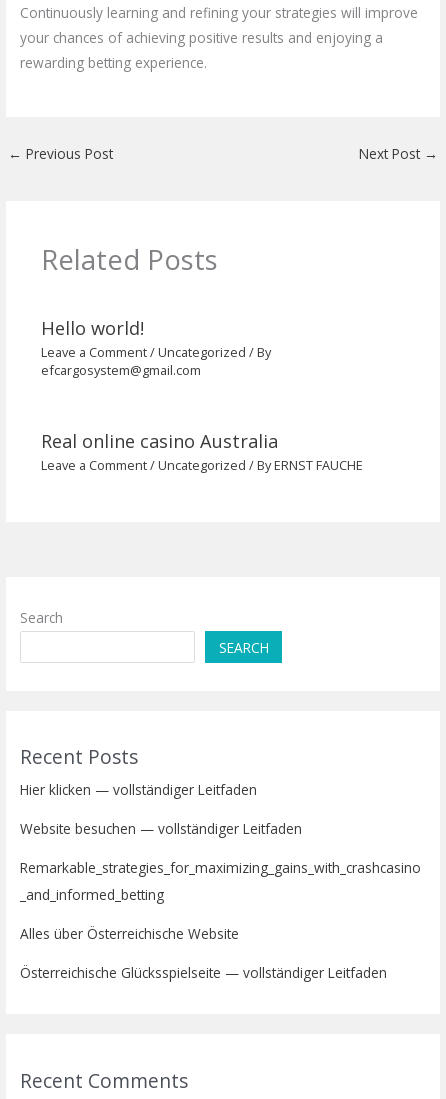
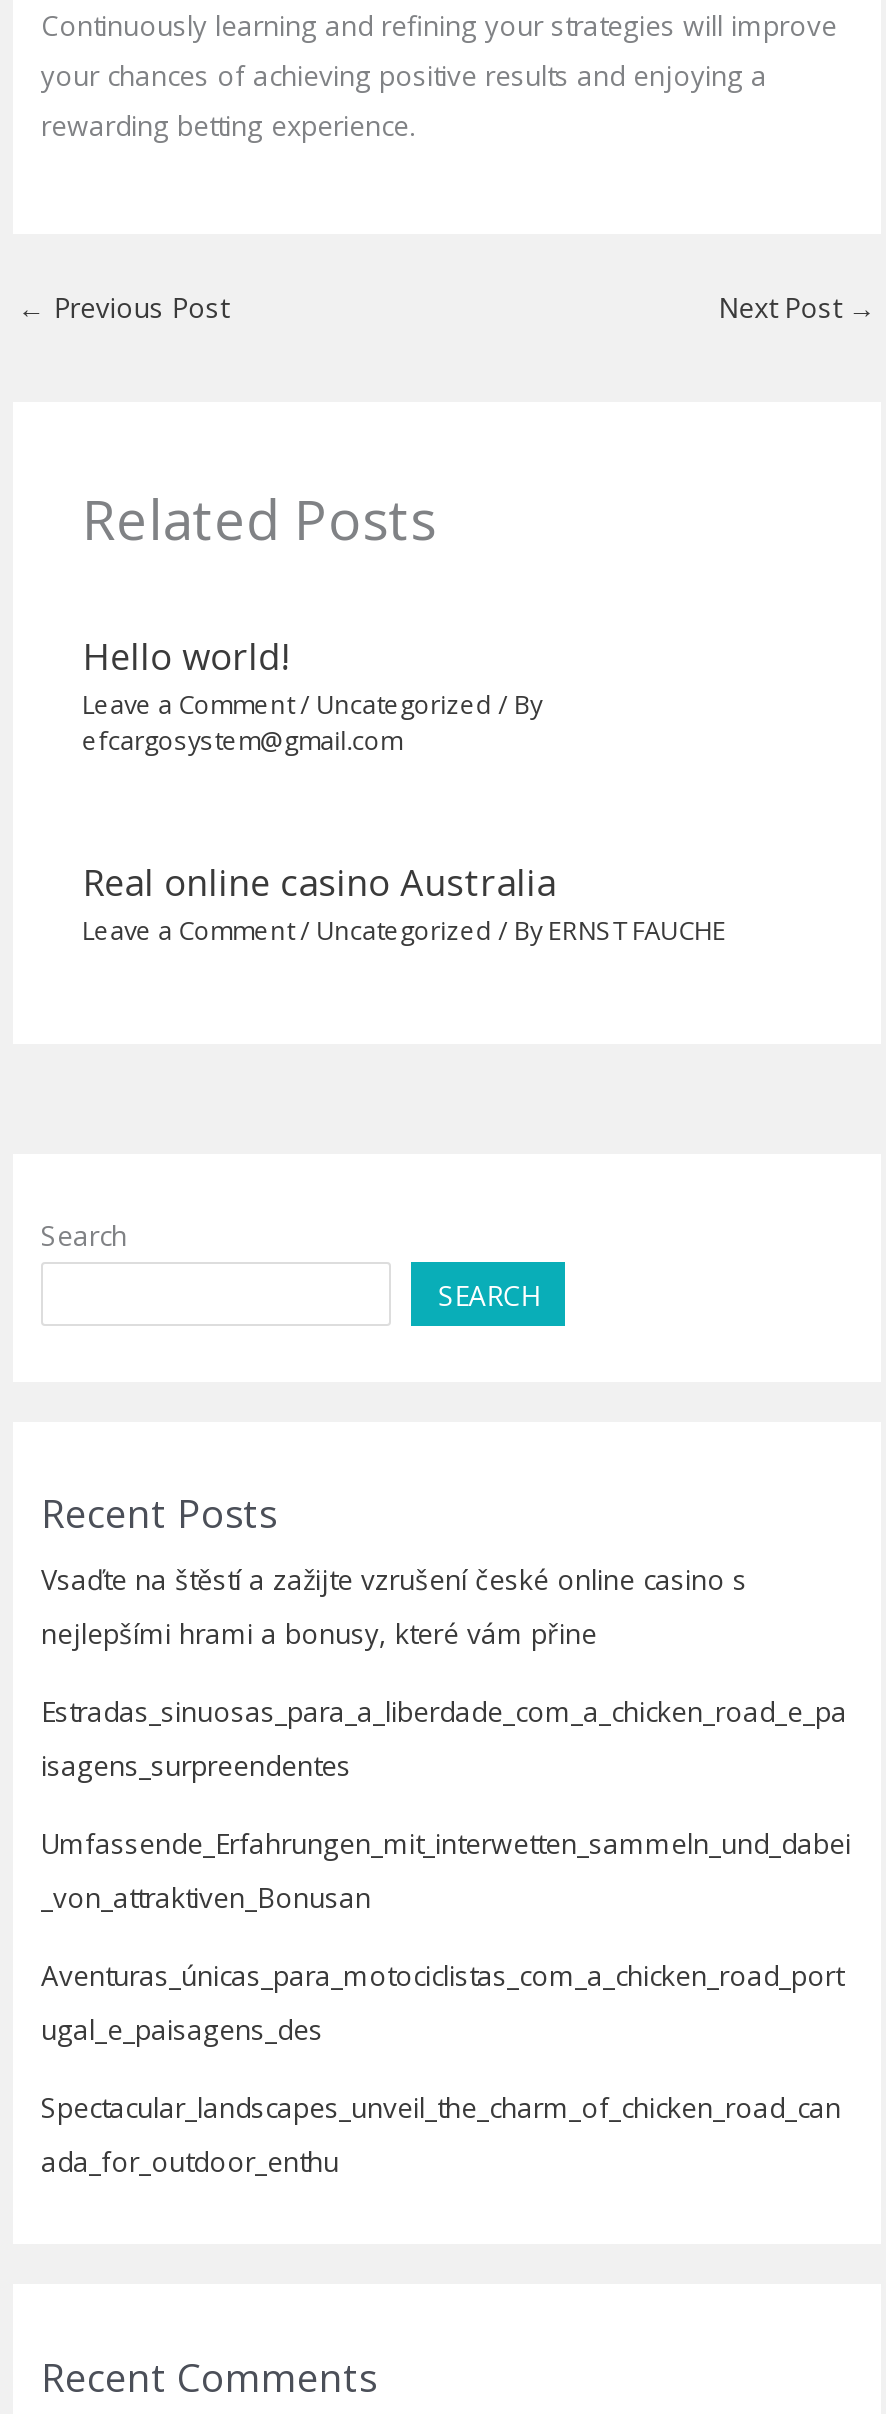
[20,780,257,799] Hier klicken — vollständiger Leitfaden -> [41,1561,747,1653] Vsaďte na štěstí a zažijte vzrušení české online casino s | nejlepšími hrami a bonusy, které vám přine
[20,819,302,838] Website besuchen — vollständiger Leitfaden -> [41,1693,847,1785] Estradas_sinuosas_para_a_liberdade_com_a_chicken_road_e_pa | isagens_surpreendentes
[20,858,421,904] Remarkable_strategies_for_maximizing_gains_with_crashcasino | _and_informed_betting -> [41,1825,851,1917] Umfassende_Erfahrungen_mit_interwetten_sammeln_und_dabei | _von_attraktiven_Bonusan
[20,924,239,943] Alles über Österreichische Website -> [41,1957,843,2049] Aventuras_únicas_para_motociclistas_com_a_chicken_road_port | ugal_e_paisagens_des
[20,963,387,982] Österreichische Glücksspielseite — vollständiger Leitfaden -> [41,2089,841,2181] Spectacular_landscapes_unveil_the_charm_of_chicken_road_can | ada_for_outdoor_enthu

